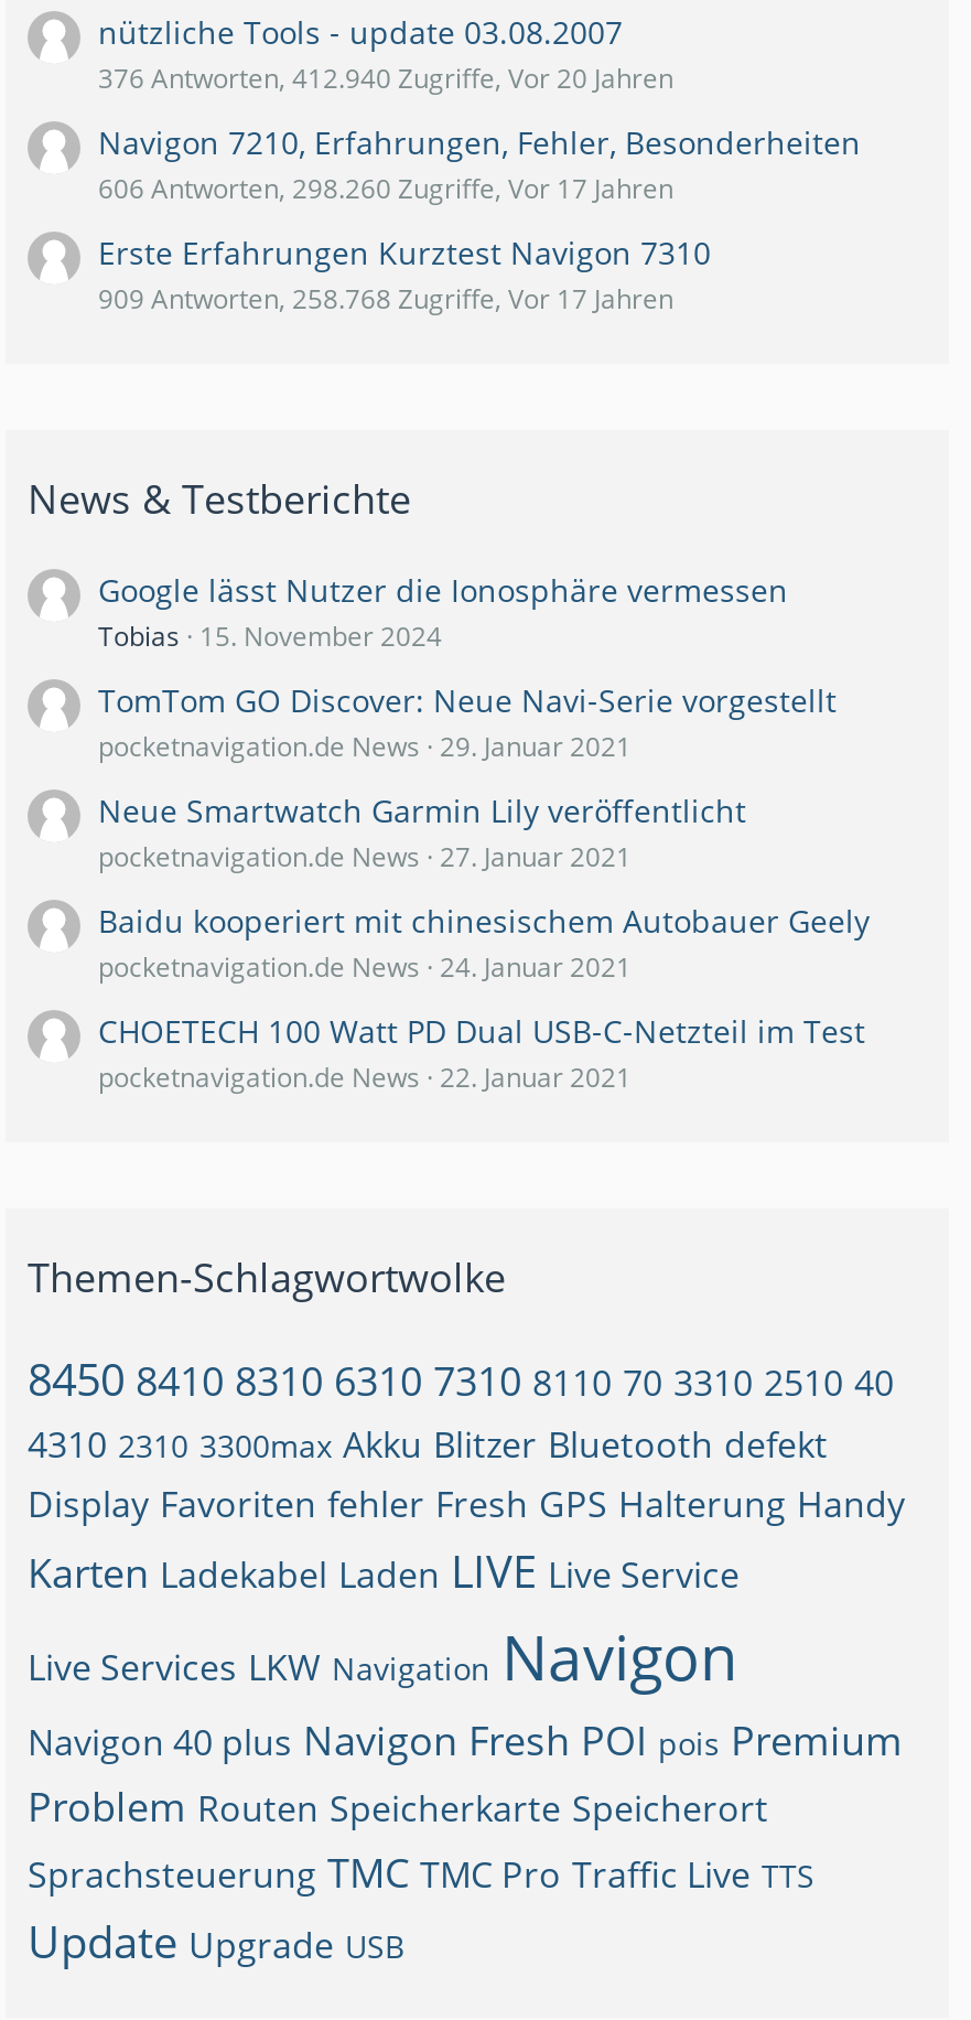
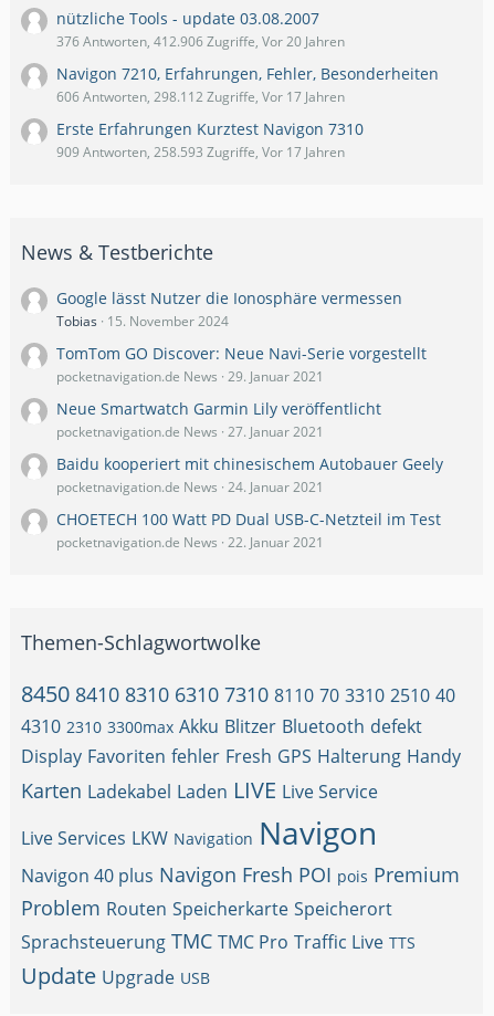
[98,60,673,97] 376 Antworten, 412.940 Zugriffe, Vor 20 Jahren -> [56,32,345,51] 376 Antworten, 412.906 Zugriffe, Vor 20 Jahren
[98,170,673,208] 606 Antworten, 298.260 Zugriffe, Vor 17 Jahren -> [56,87,345,106] 606 Antworten, 298.112 Zugriffe, Vor 17 Jahren
[98,280,673,318] 909 Antworten, 258.768 Zugriffe, Vor 17 Jahren -> [56,143,345,162] 909 Antworten, 258.593 Zugriffe, Vor 17 Jahren

